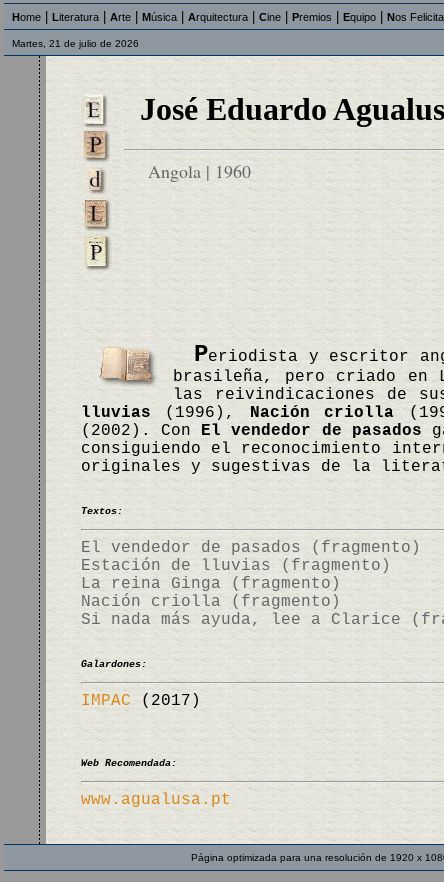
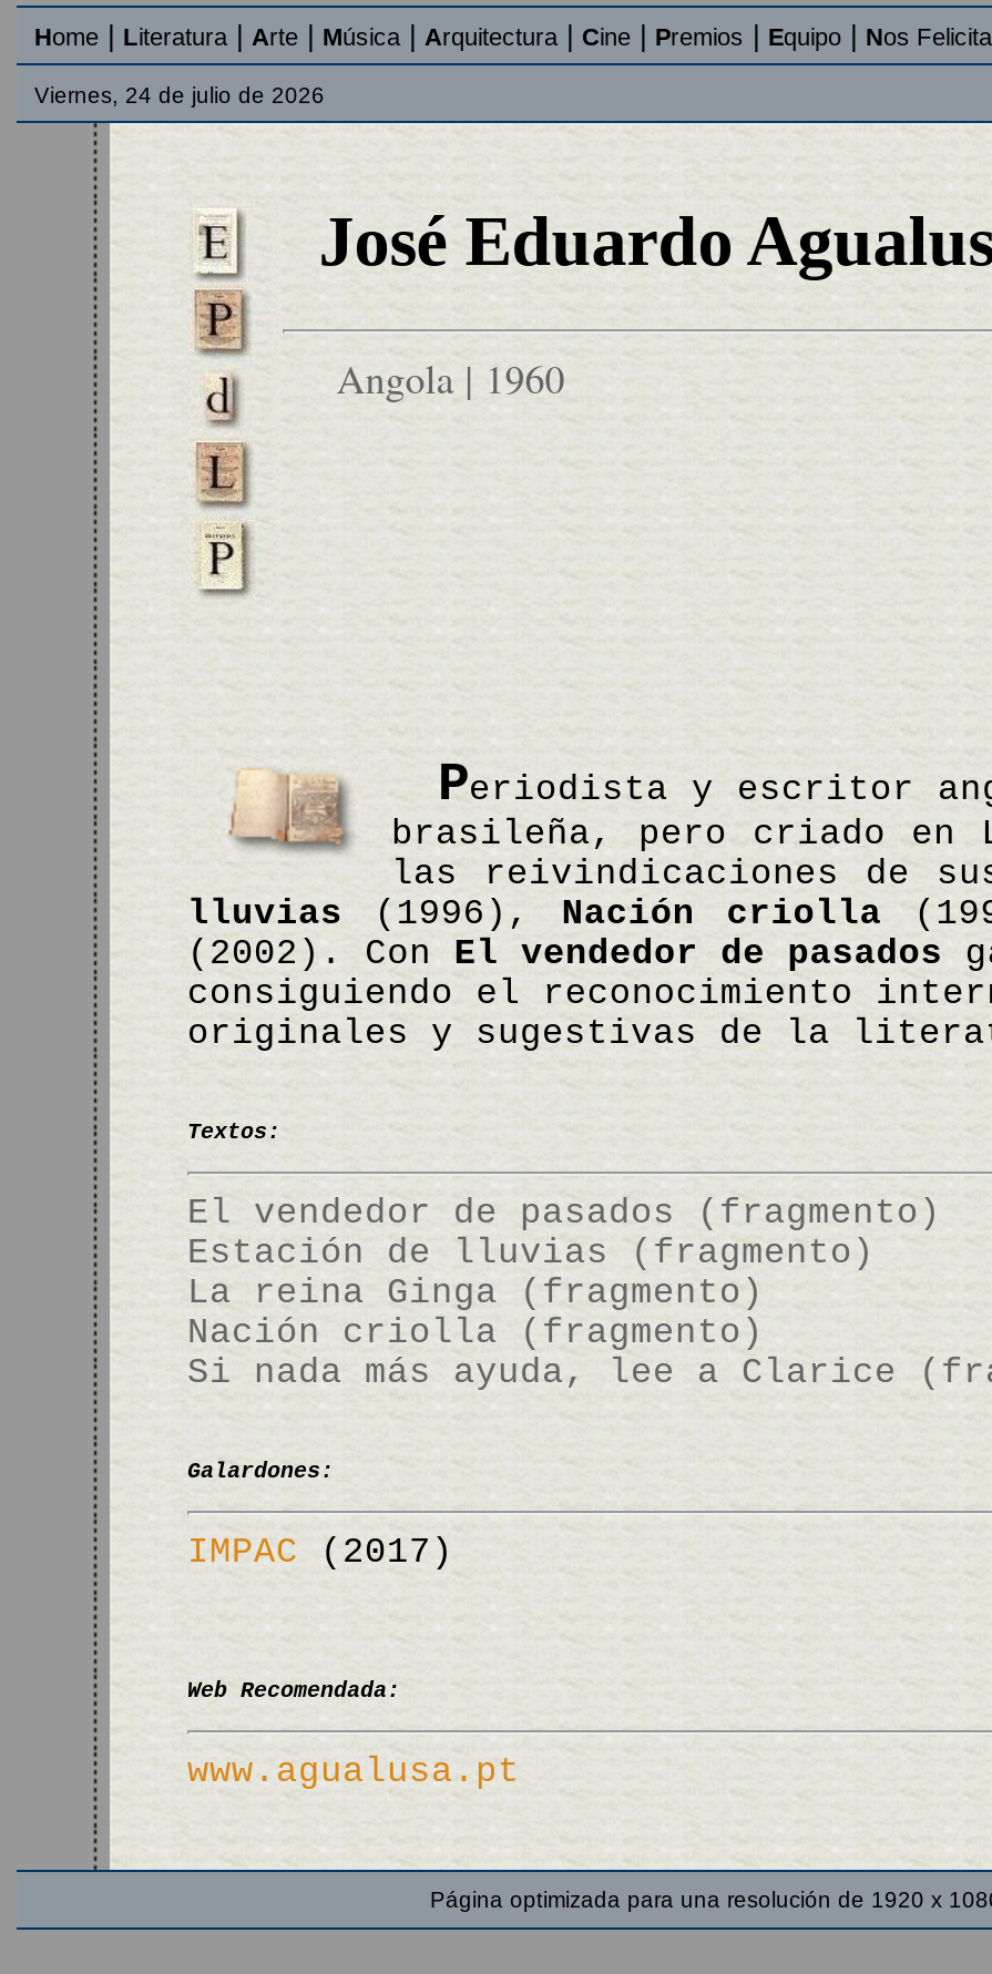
[12,38,139,49] Martes, 21 de julio de 2026 -> [34,83,325,108] Viernes, 24 de julio de 2026

